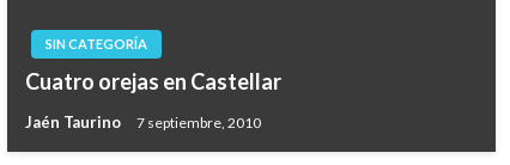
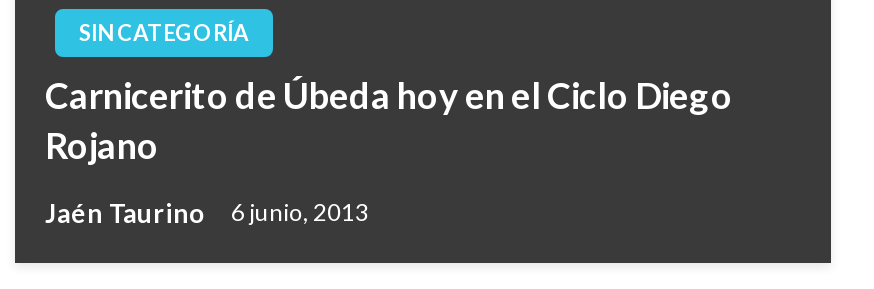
[25,68,281,95] Cuatro orejas en Castellar -> [45,73,733,167] Carnicerito de Úbeda hoy en el Ciclo Diego | Rojano
[25,113,261,132] Jaén Taurino 7 septiembre, 2010 -> [45,197,369,229] Jaén Taurino 6 junio, 2013

